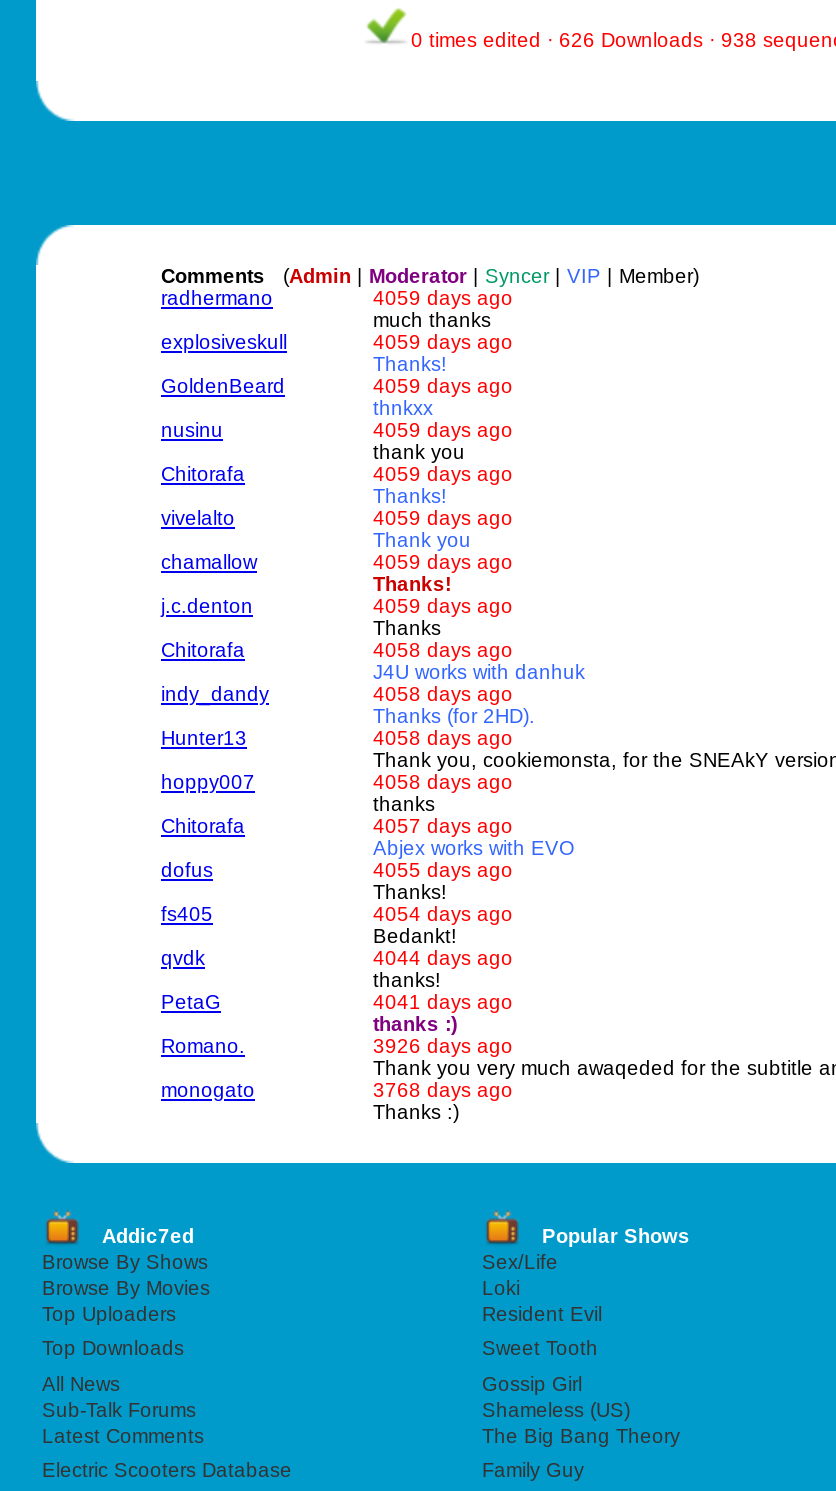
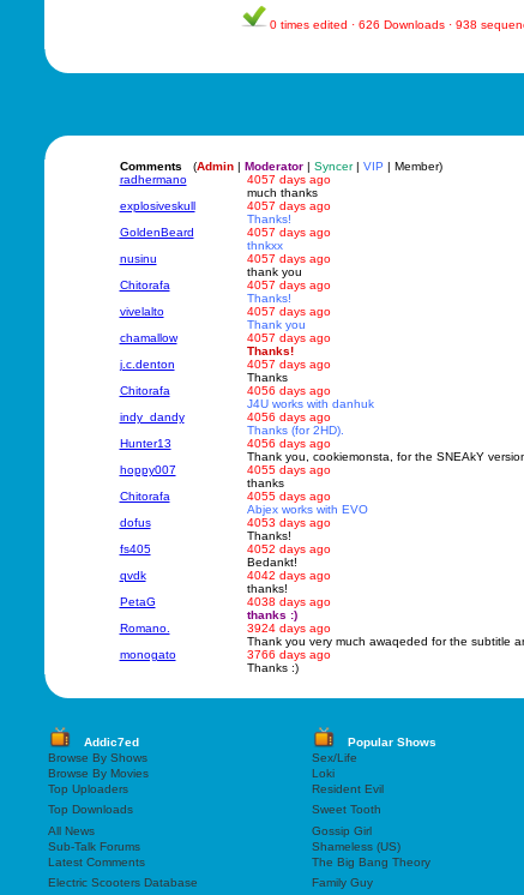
[373,287,513,309] 4059 days ago -> [246,173,330,186] 4057 days ago
[373,331,513,353] 4059 days ago -> [246,199,330,212] 4057 days ago
[373,375,513,397] 4059 days ago -> [246,226,330,239] 4057 days ago
[373,419,513,441] 4059 days ago -> [246,252,330,265] 4057 days ago
[373,463,513,485] 4059 days ago -> [246,278,330,292] 4057 days ago
[373,507,513,529] 4059 days ago -> [246,305,330,318] 4057 days ago
[373,551,513,573] 4059 days ago -> [246,331,330,344] 4057 days ago
[373,595,513,617] 4059 days ago -> [246,358,330,371] 4057 days ago
[373,639,513,661] 4058 days ago -> [246,384,330,397] 4056 days ago
[373,683,513,705] 4058 days ago -> [246,410,330,424] 4056 days ago
[373,727,513,749] 4058 days ago -> [246,437,330,450] 4056 days ago
[373,771,513,793] 4058 days ago -> [246,463,330,476] 4055 days ago
[373,815,513,837] 4057 days ago -> [246,489,330,503] 4055 days ago
[373,859,513,881] 4055 days ago -> [246,516,330,529] 4053 days ago
[373,903,513,925] 4054 days ago -> [246,542,330,555] 4052 days ago
[373,947,513,969] 4044 days ago -> [246,569,330,582] 4042 days ago
[373,991,513,1013] 4041 days ago -> [246,595,330,608] 4038 days ago
[373,1035,513,1057] 3926 days ago -> [246,621,330,635] 3924 days ago
[373,1079,513,1101] 3768 days ago -> [246,648,330,661] 3766 days ago

